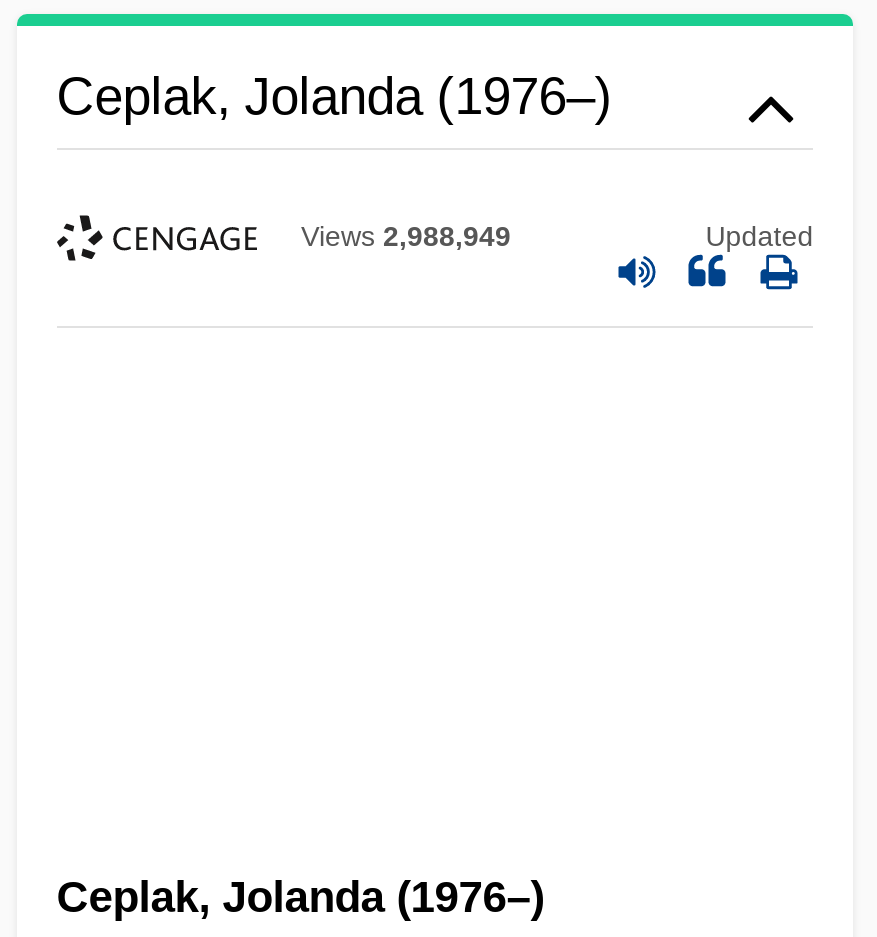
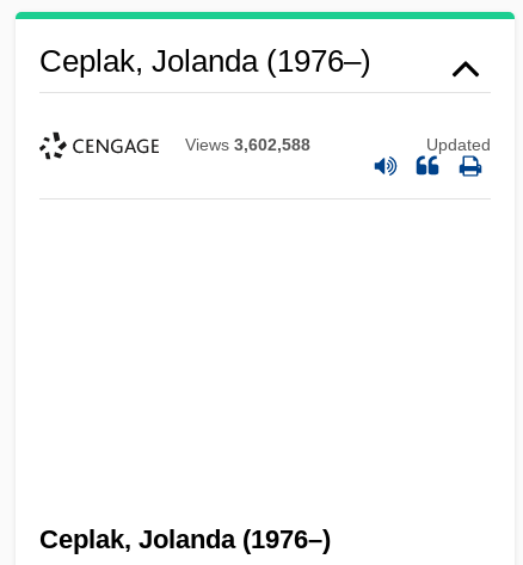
[301,221,511,253] Views 2,988,949 -> [185,136,310,155] Views 3,602,588

